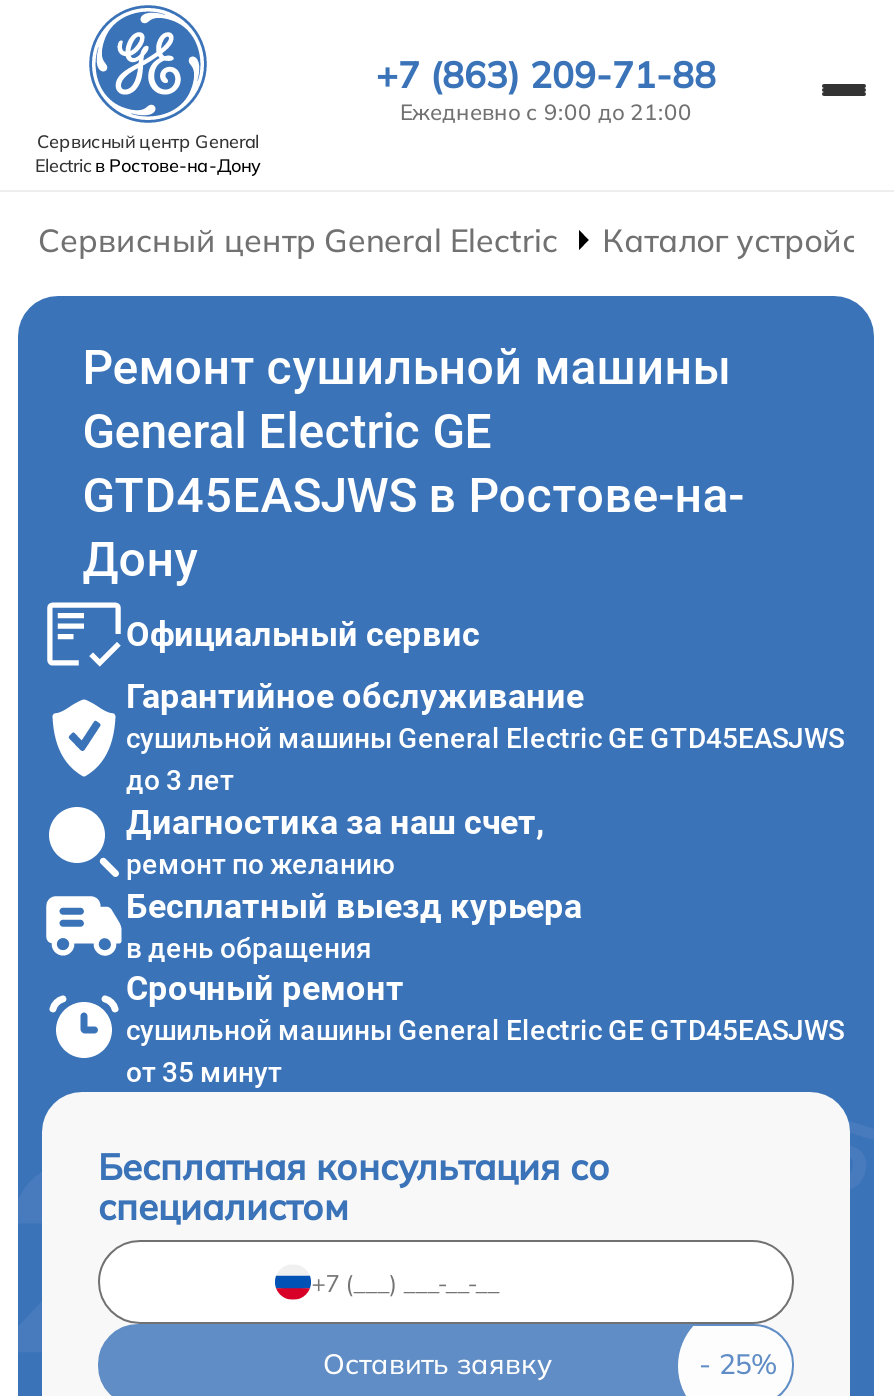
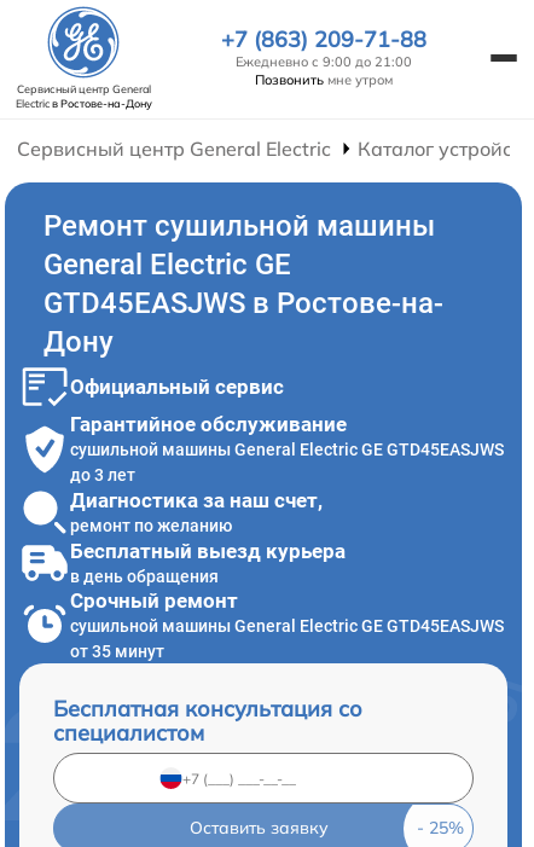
none -> [255,71,393,88] Позвонить мне утром

